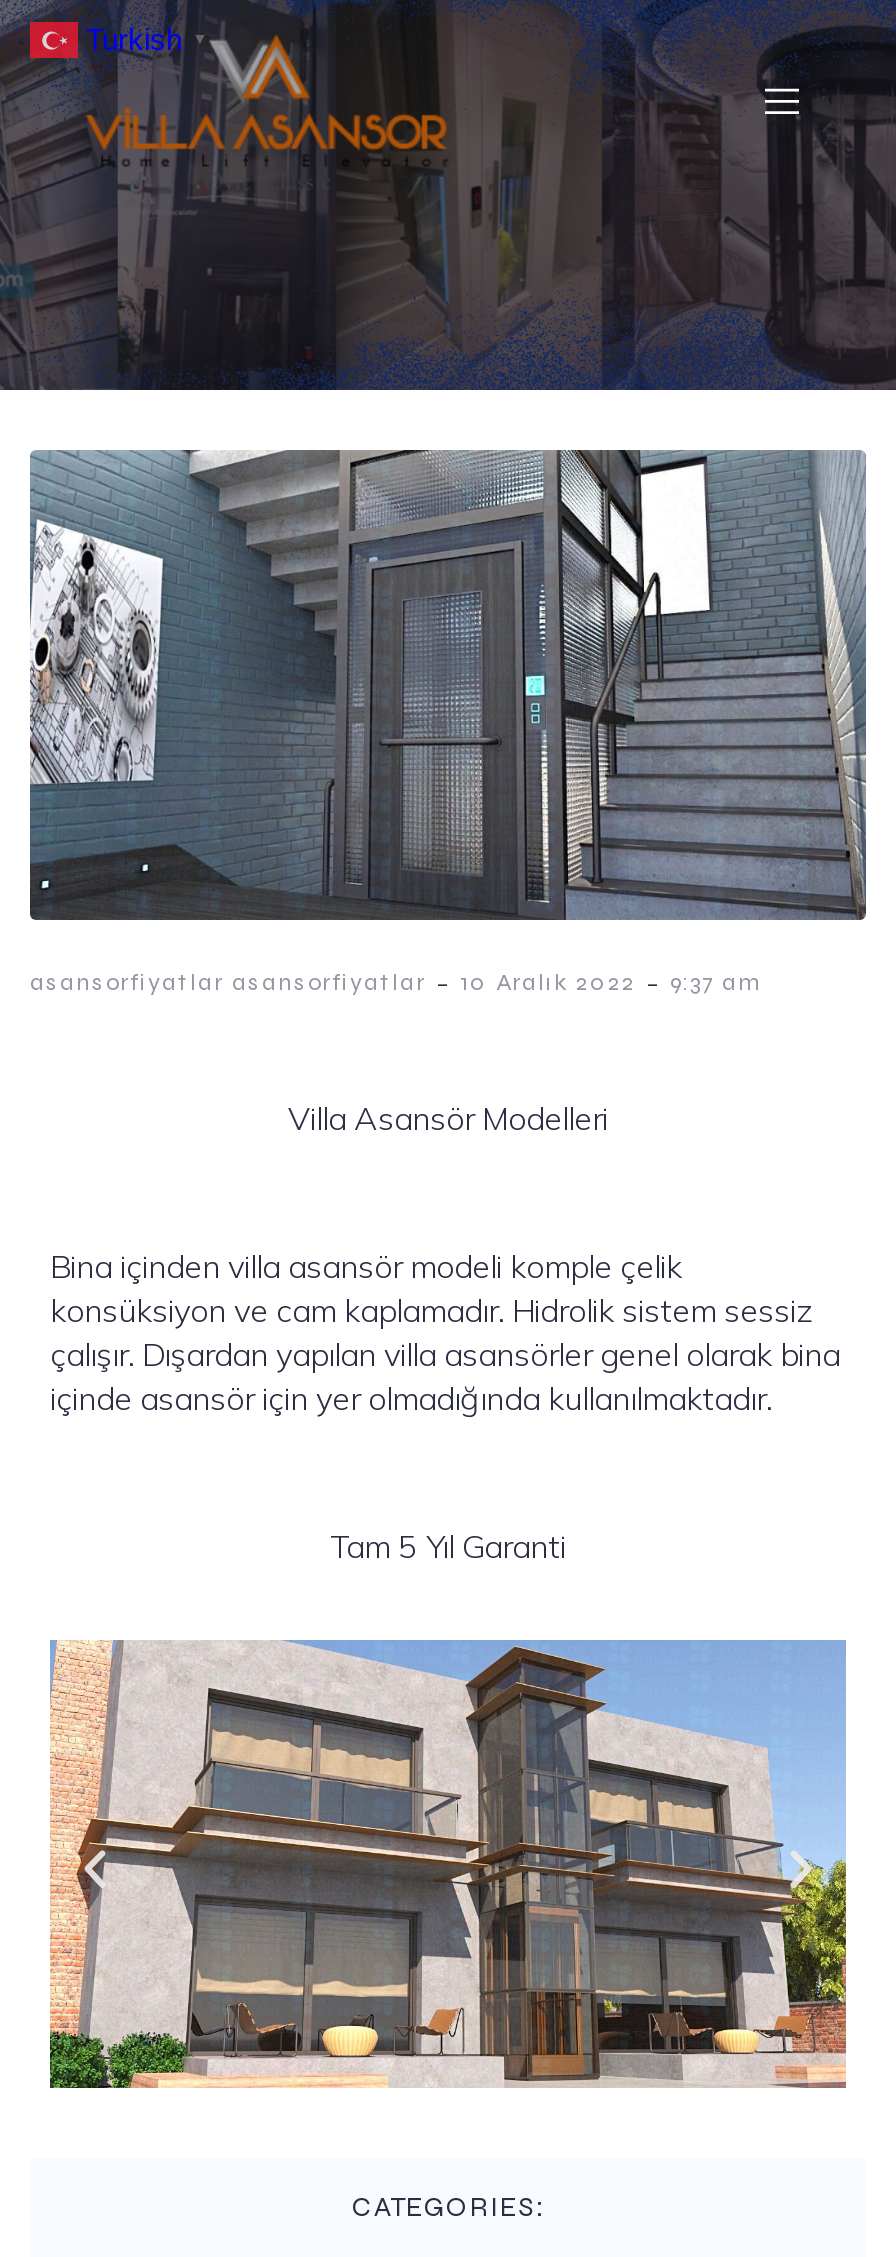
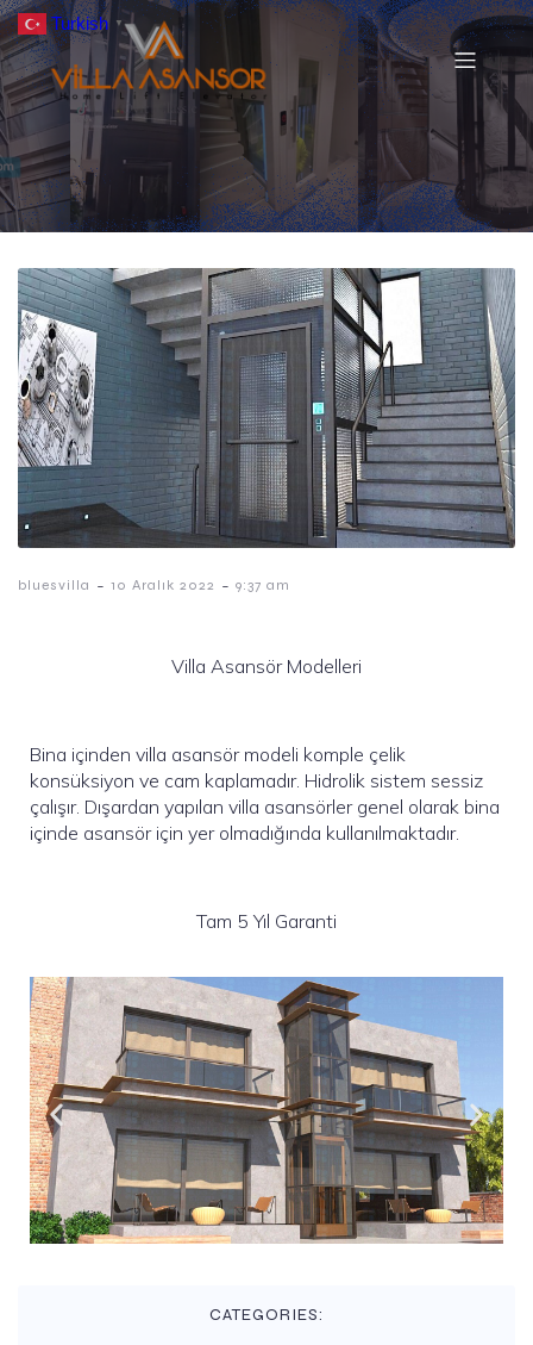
[30,962,762,1002] asansorfiyatlar asansorfiyatlar - 10 Aralık 2022 - 9:37 am -> [18,573,290,597] bluesvilla - 10 Aralık 2022 - 9:37 am

